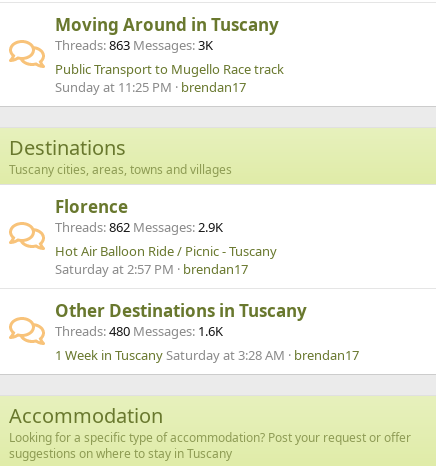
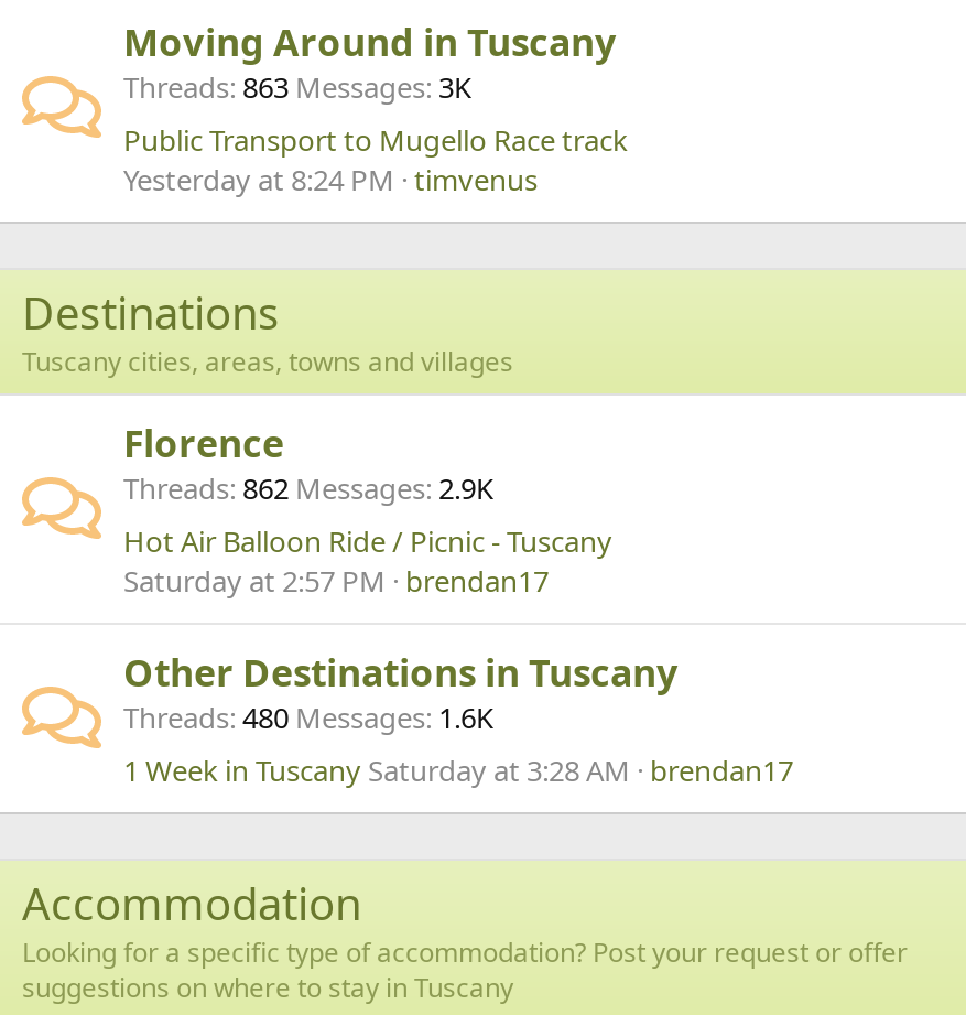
[55,78,246,96] Sunday at 11:25 PM brendan17 -> [123,160,538,199] Yesterday at 8:24 PM timvenus

